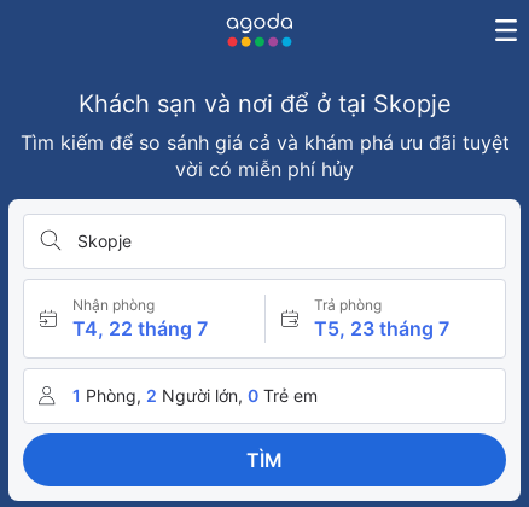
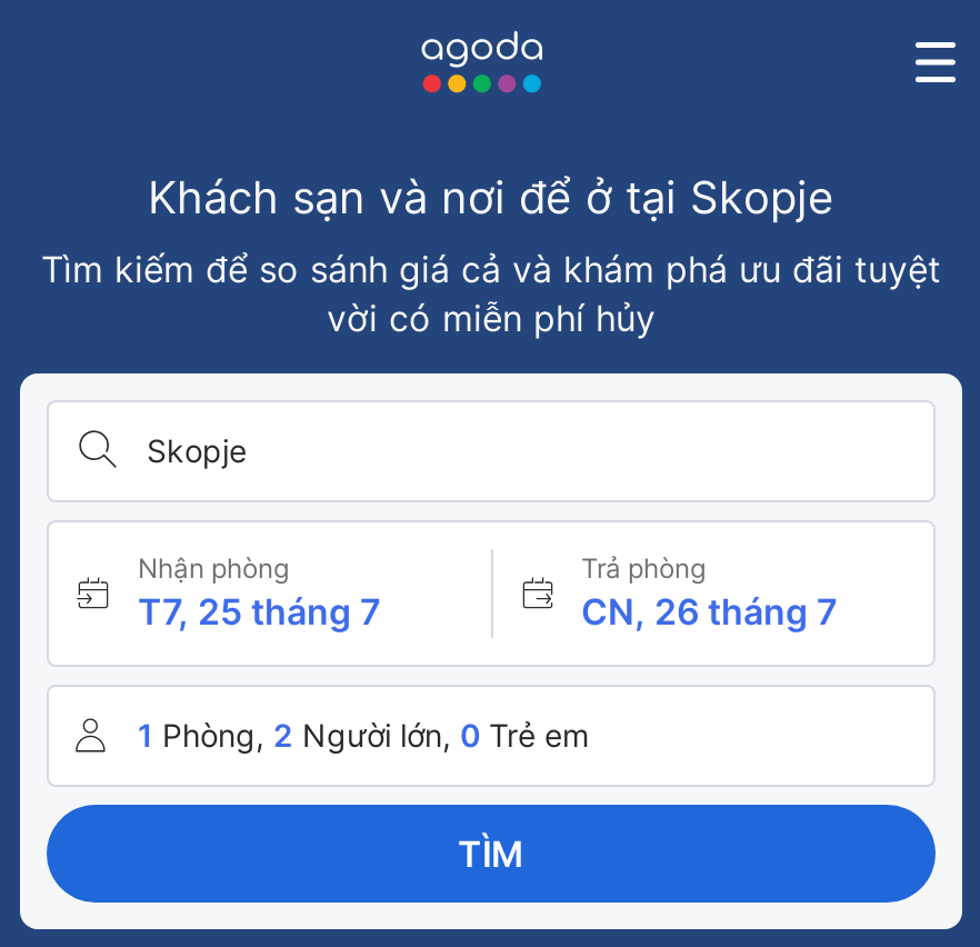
[72,316,208,340] T4, 22 tháng 7 -> [138,589,380,634] T7, 25 tháng 7
[313,316,449,340] T5, 23 tháng 7 -> [581,589,837,634] CN, 26 tháng 7

